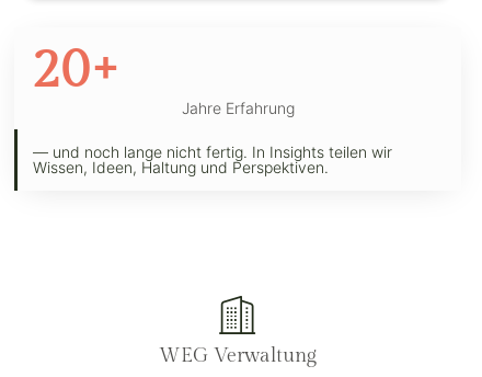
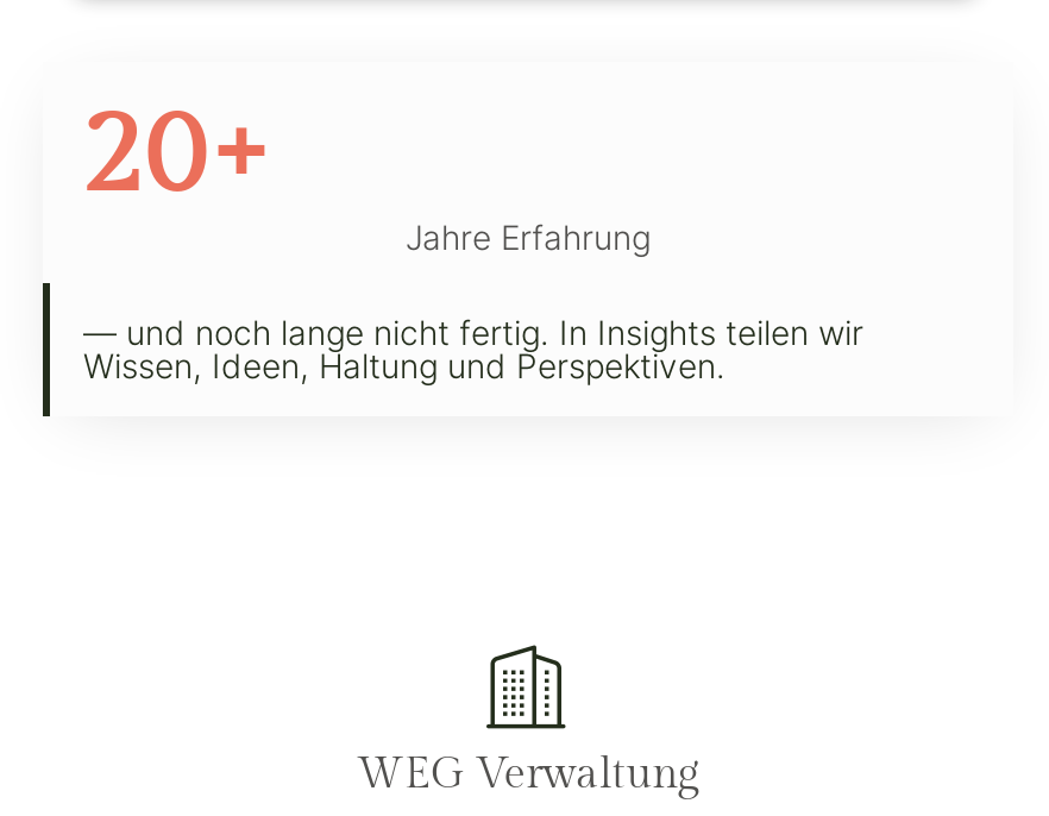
[219,295,255,333] [image] -> [485,647,564,730] [image]

